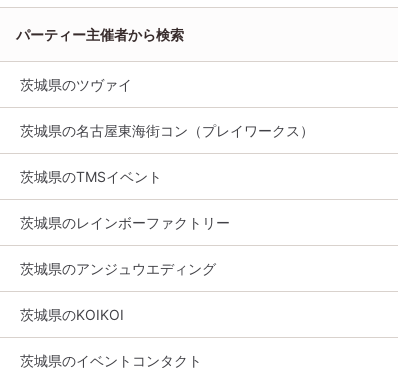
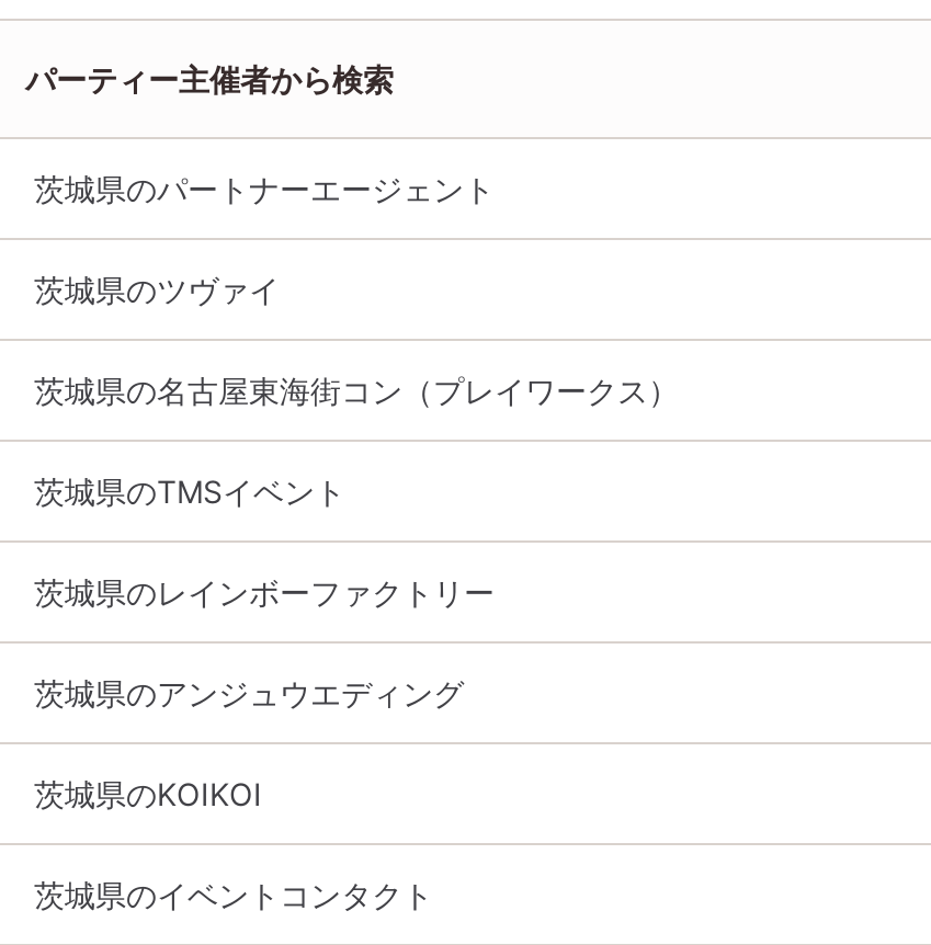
none -> [34,170,495,208] 茨城県のパートナーエージェント

